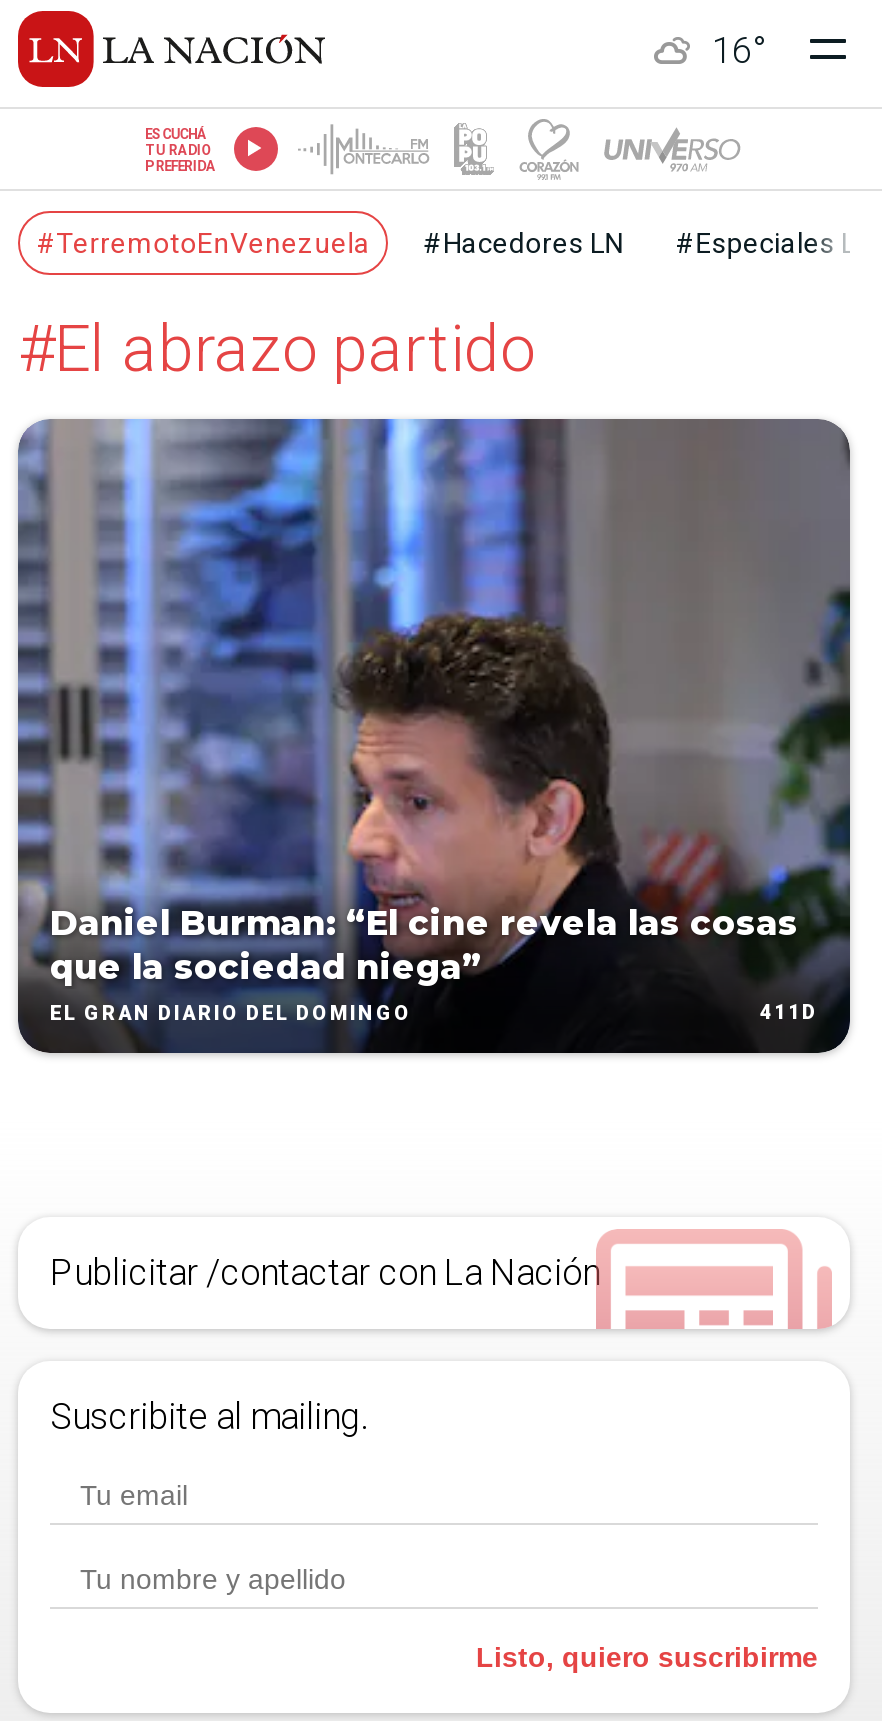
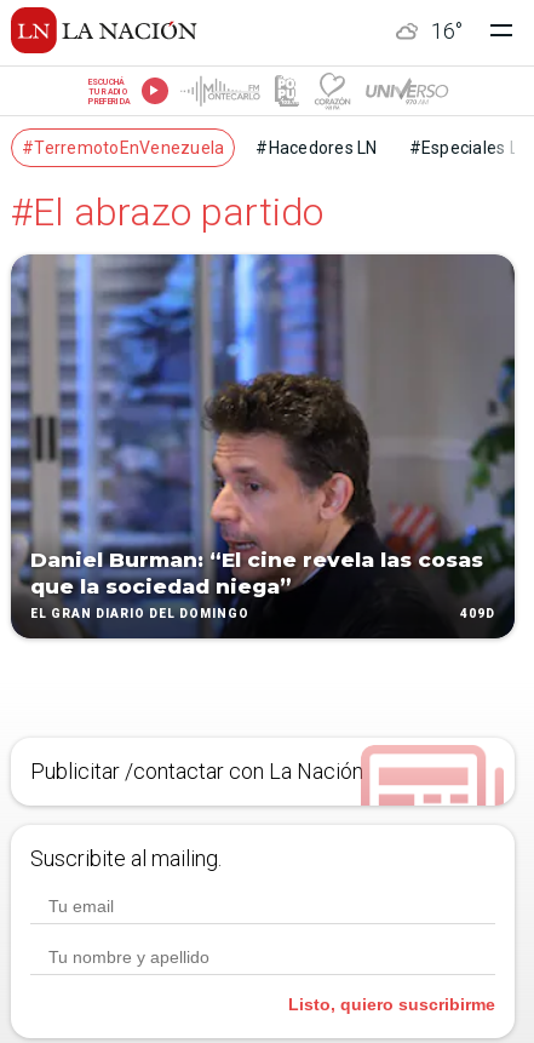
[760,1001,818,1023] 411D -> [460,607,495,620] 409D

